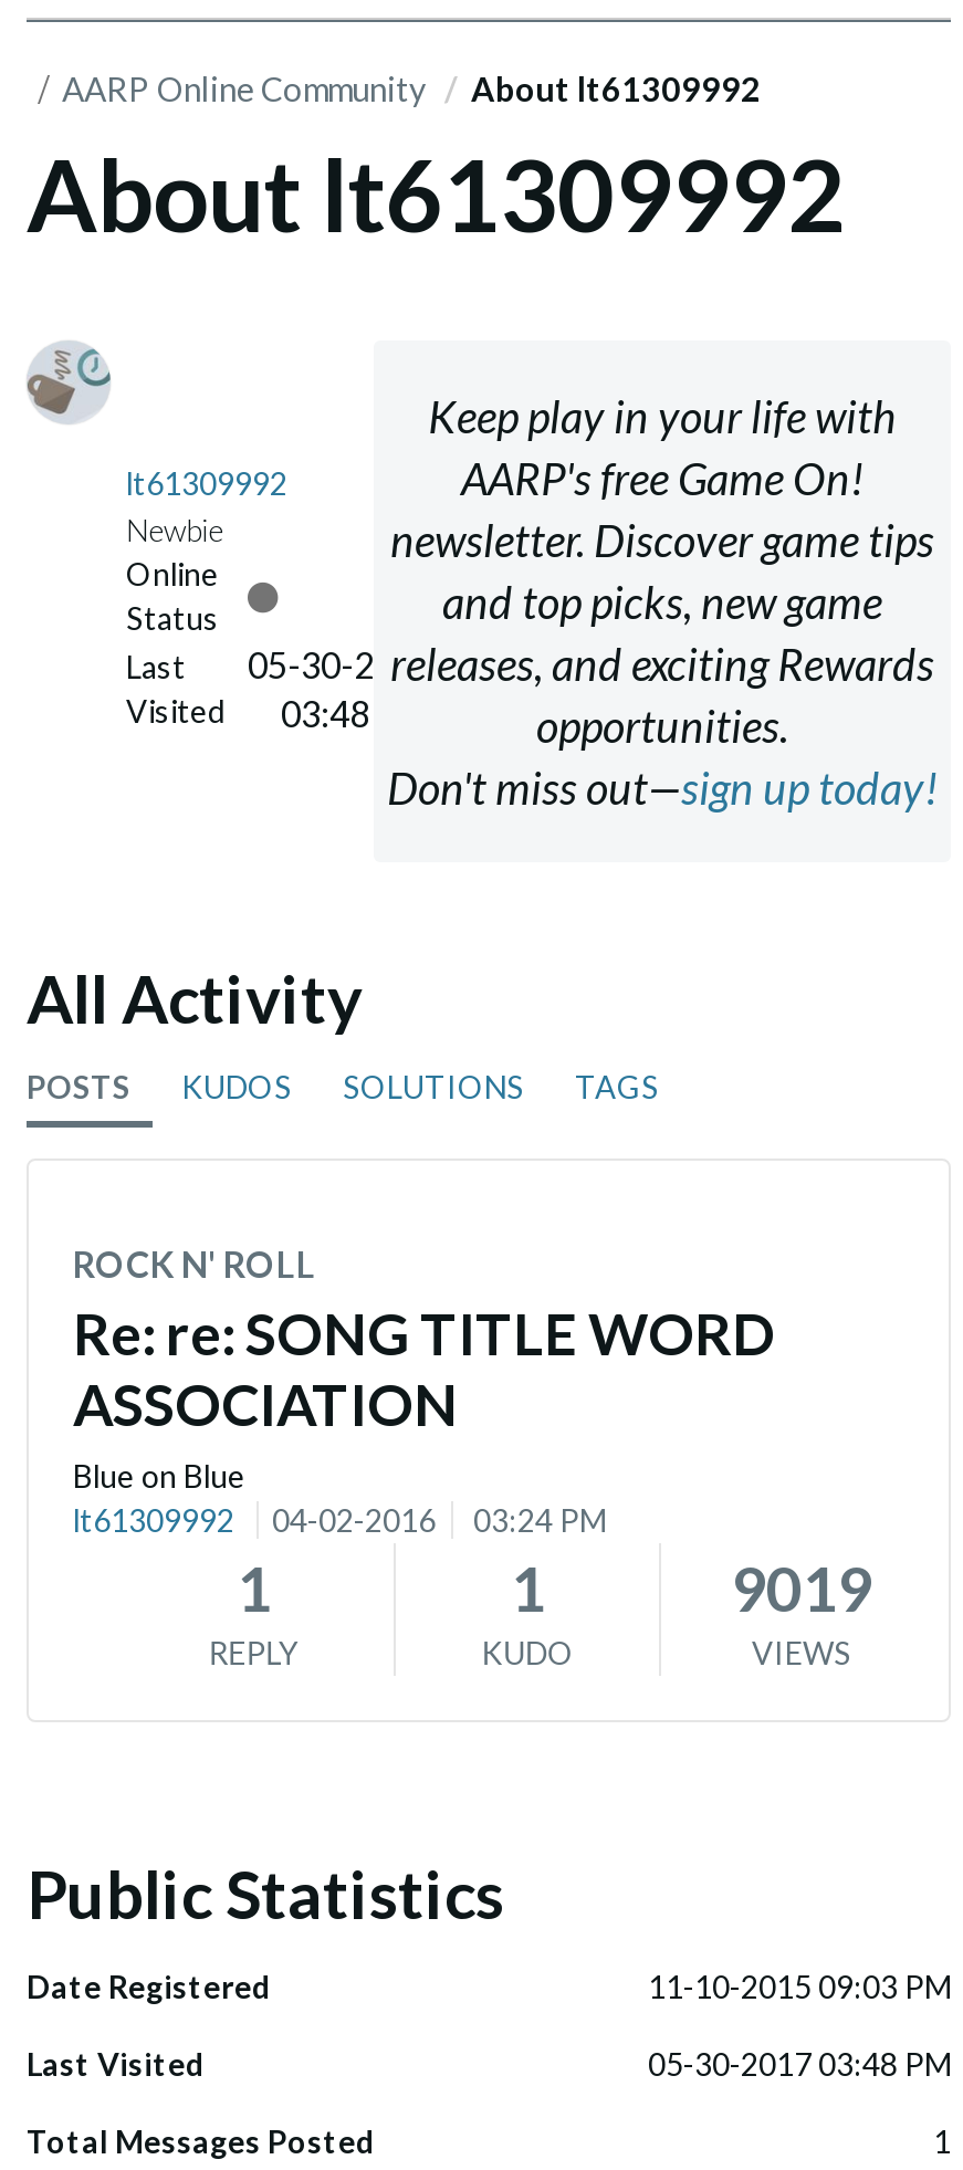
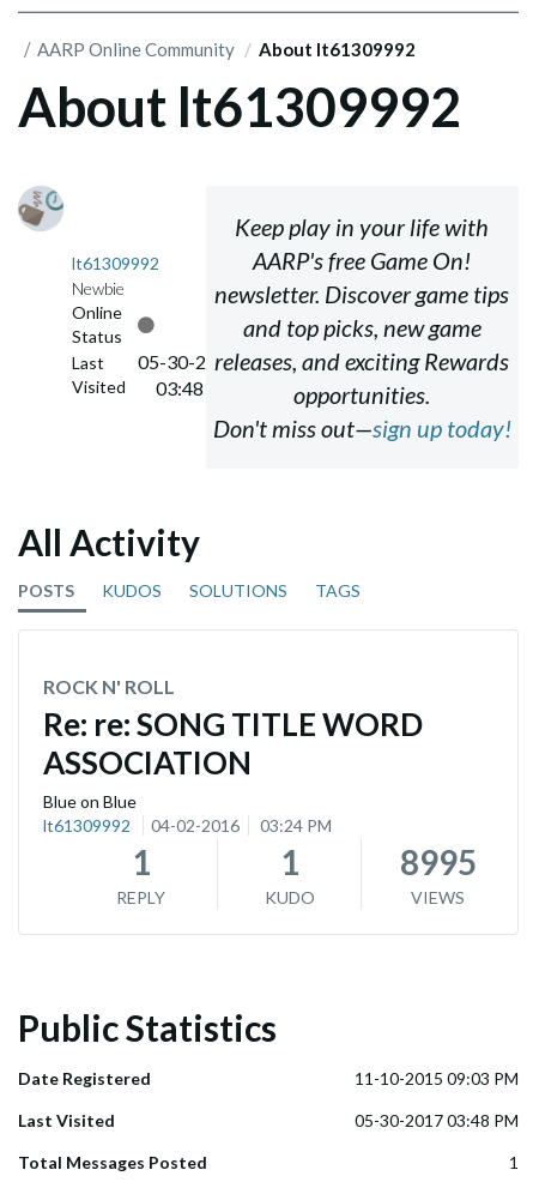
[731,1549,872,1624] 9019 -> [399,841,476,882] 8995

